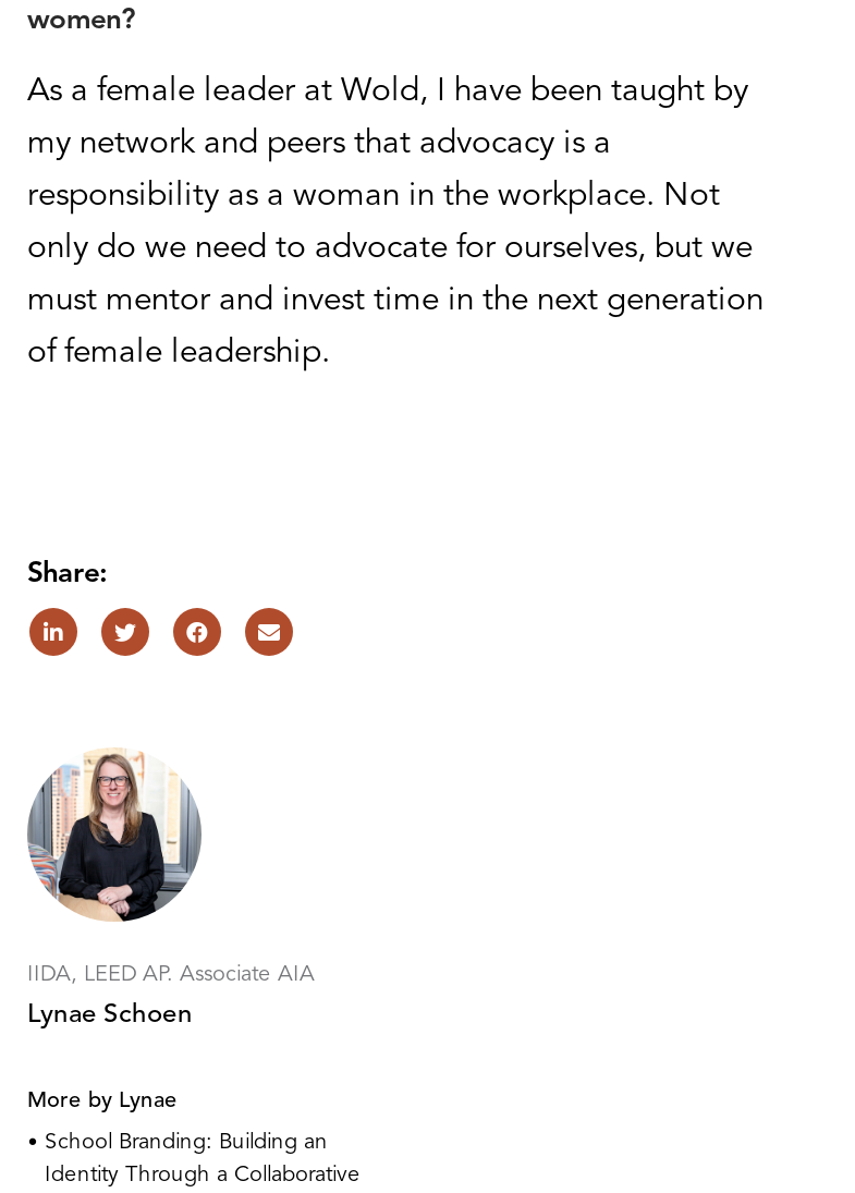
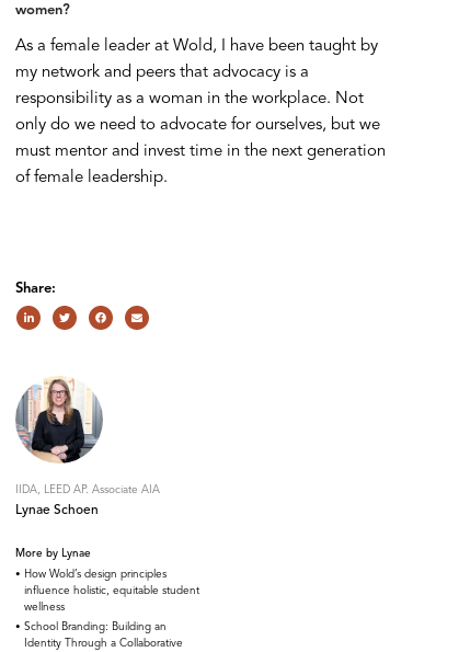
none -> [24,569,199,613] How Wold’s design principles | influence holistic, equitable student | wellness

